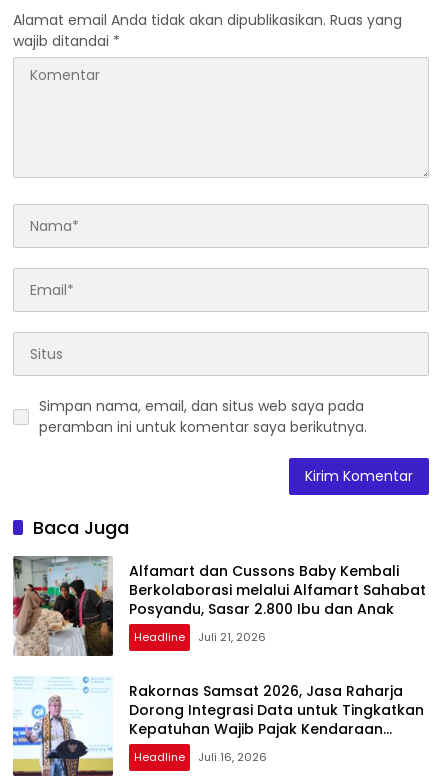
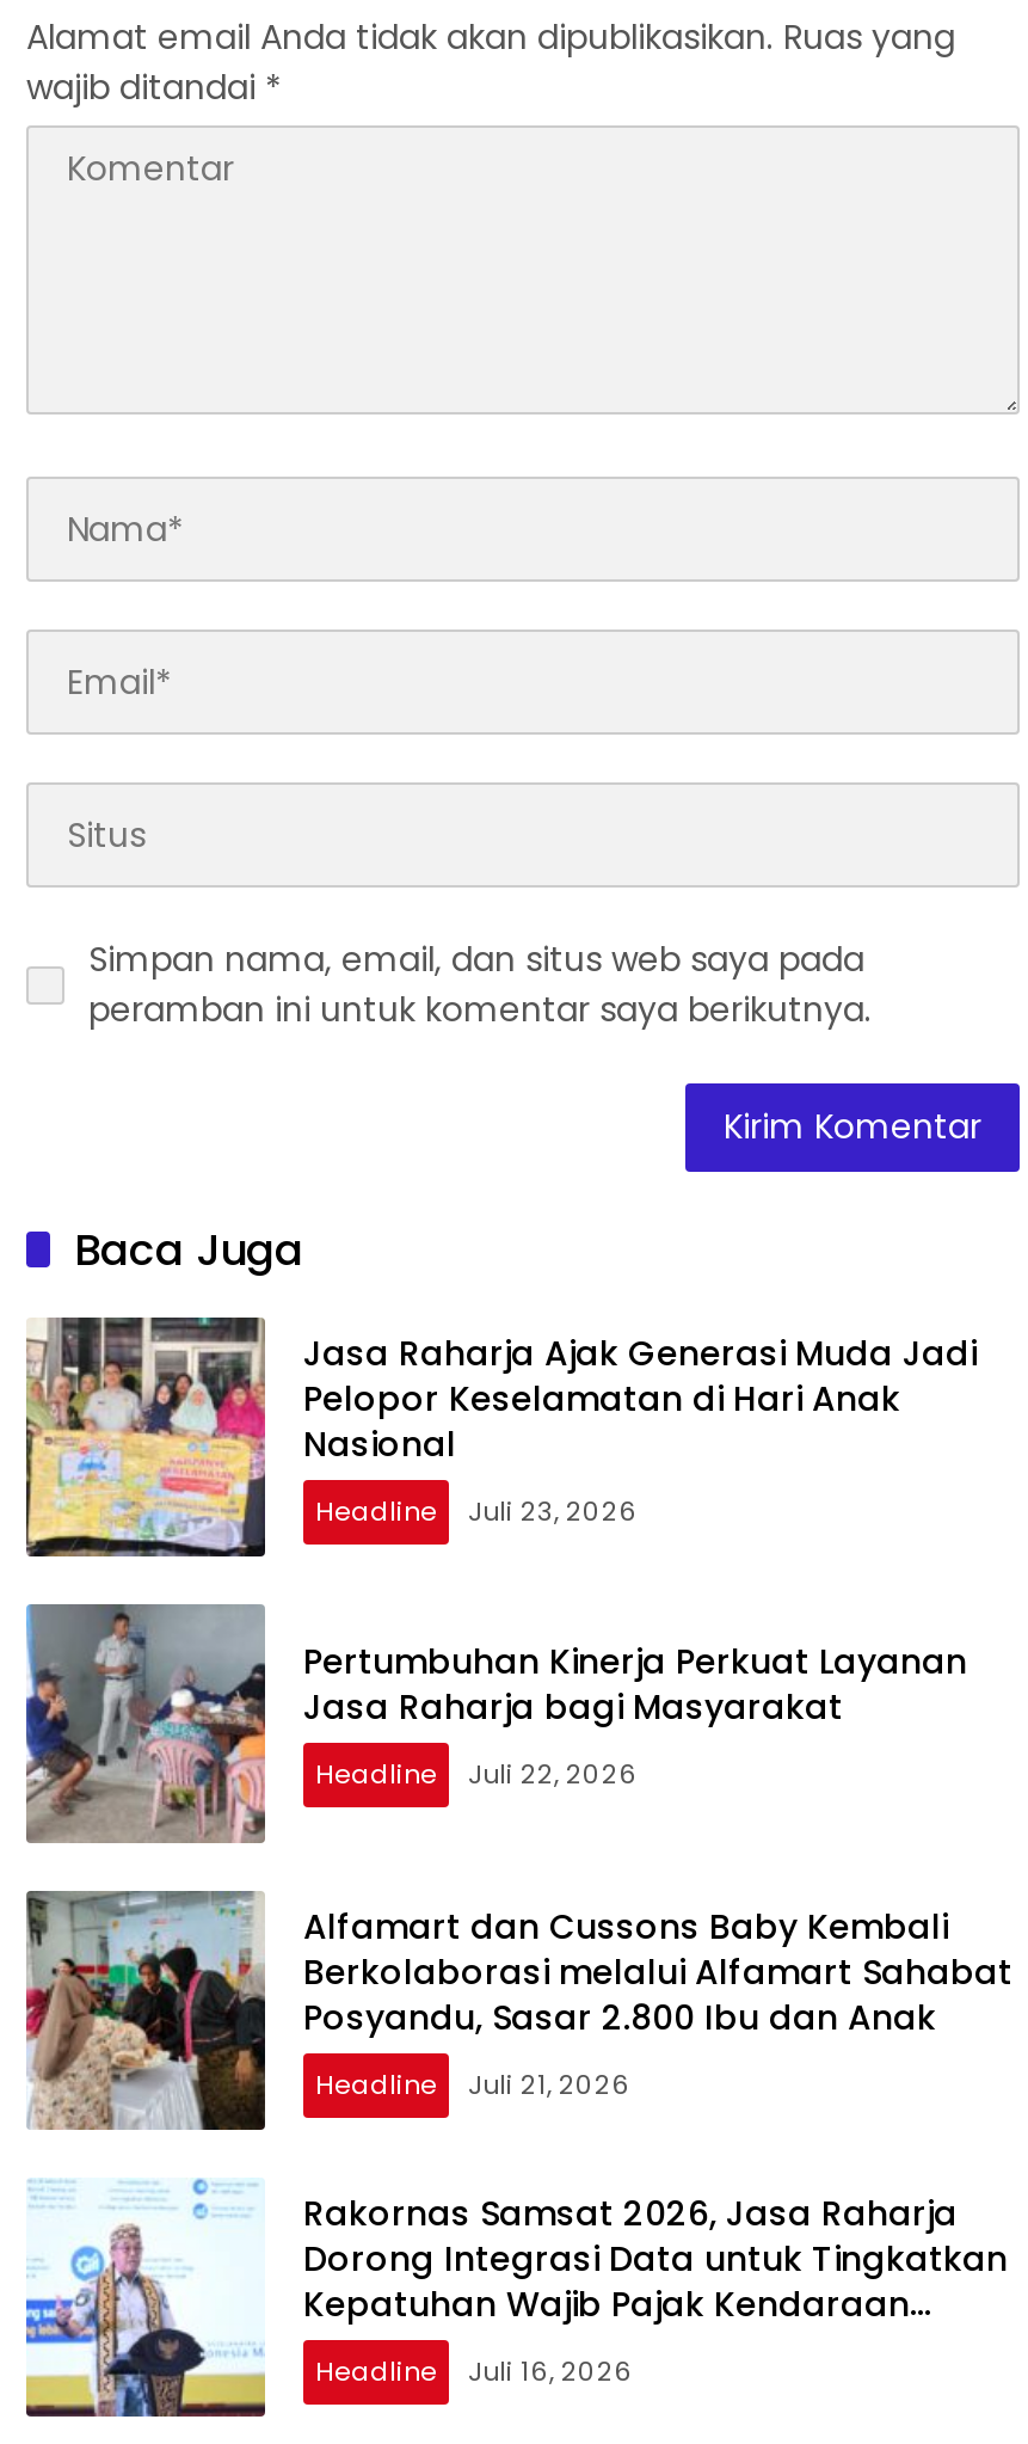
none -> [24,1318,977,1793] [image] | Jasa Raharja Ajak Generasi Muda Jadi | Pelopor Keselamatan di Hari Anak | Nasional | Headline | Juli 23, 2026 | Pertumbuhan Kinerja Perkuat Layanan | Jasa Raharja bagi Masyarakat | Headline | Juli 22, 2026
none -> [24,1602,267,1843] [image]

